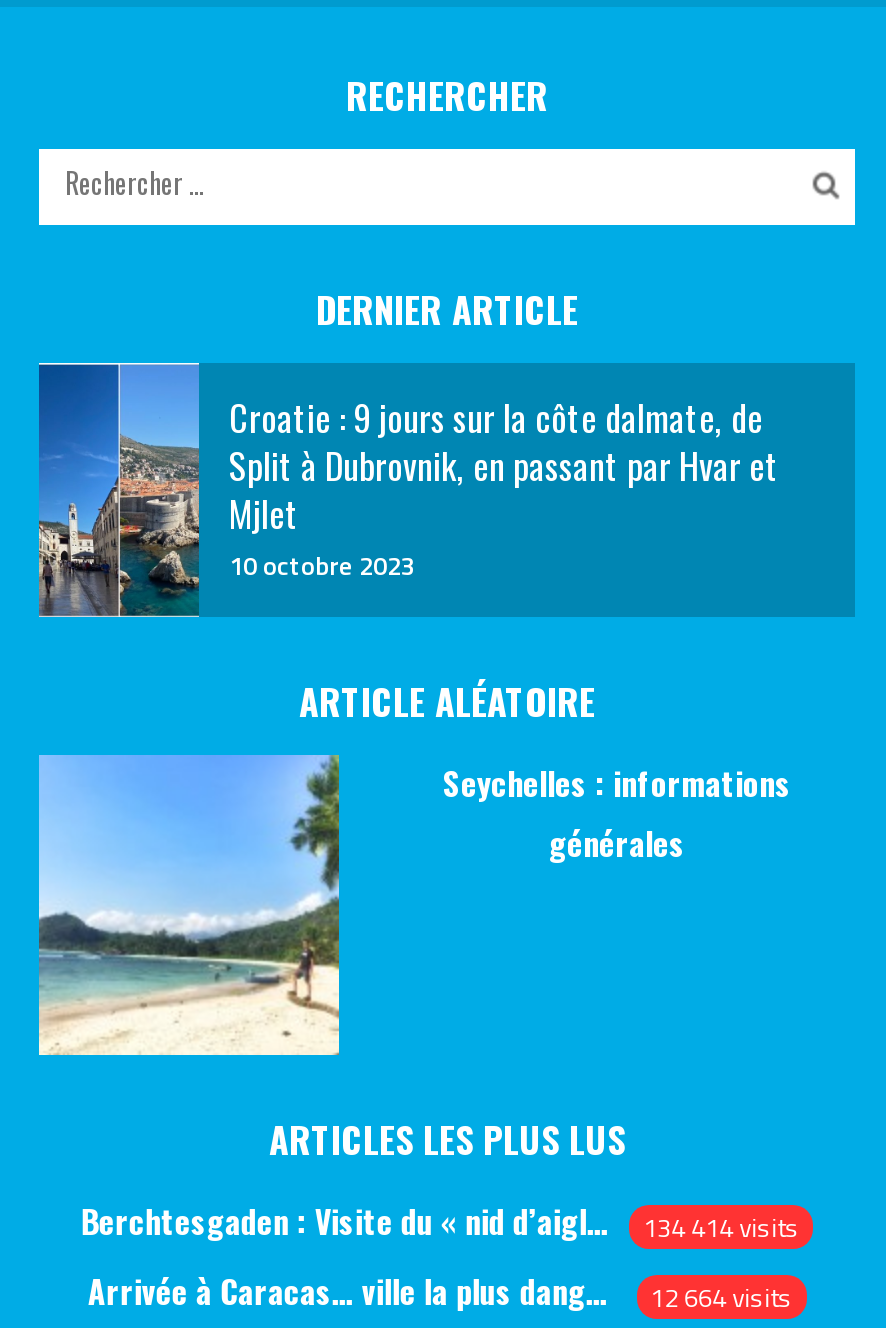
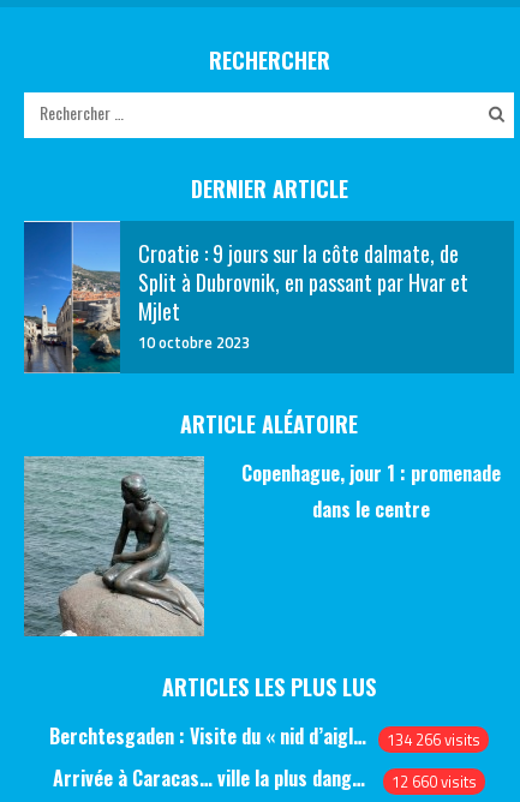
[37,755,341,1057] [image] -> [23,456,205,638] [image]
[443,759,791,867] Seychelles : informations | générales -> [241,459,501,523] Copenhague, jour 1 : promenade | dans le centre
[643,1206,799,1246] 134 414 visits -> [387,727,480,751] 134 266 visits
[650,1276,792,1316] 12 664 visits -> [391,769,476,793] 12 660 visits

